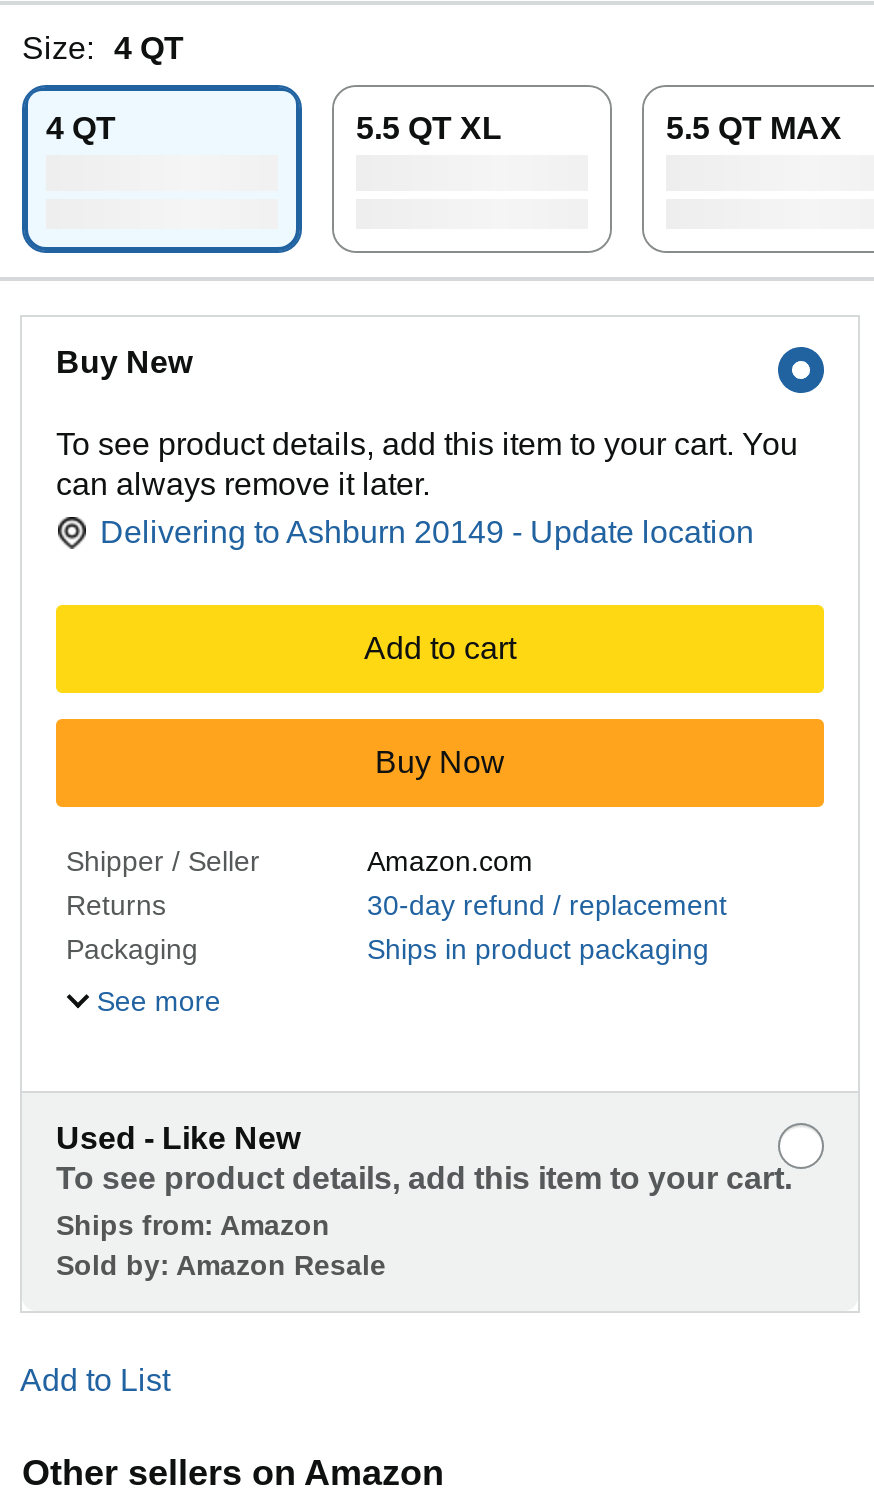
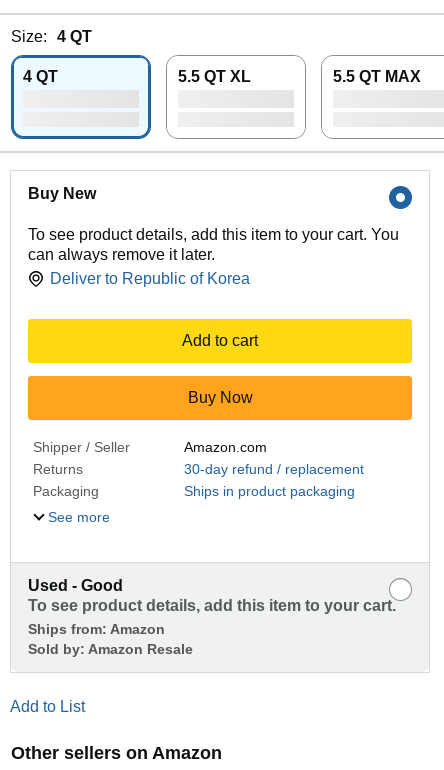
[100,515,754,549] Delivering to Ashburn 20149 - Update location -> [50,270,250,287] Deliver to Republic of Korea
[56,1121,300,1155] Used - Like New -> [28,577,123,594] Used - Good

